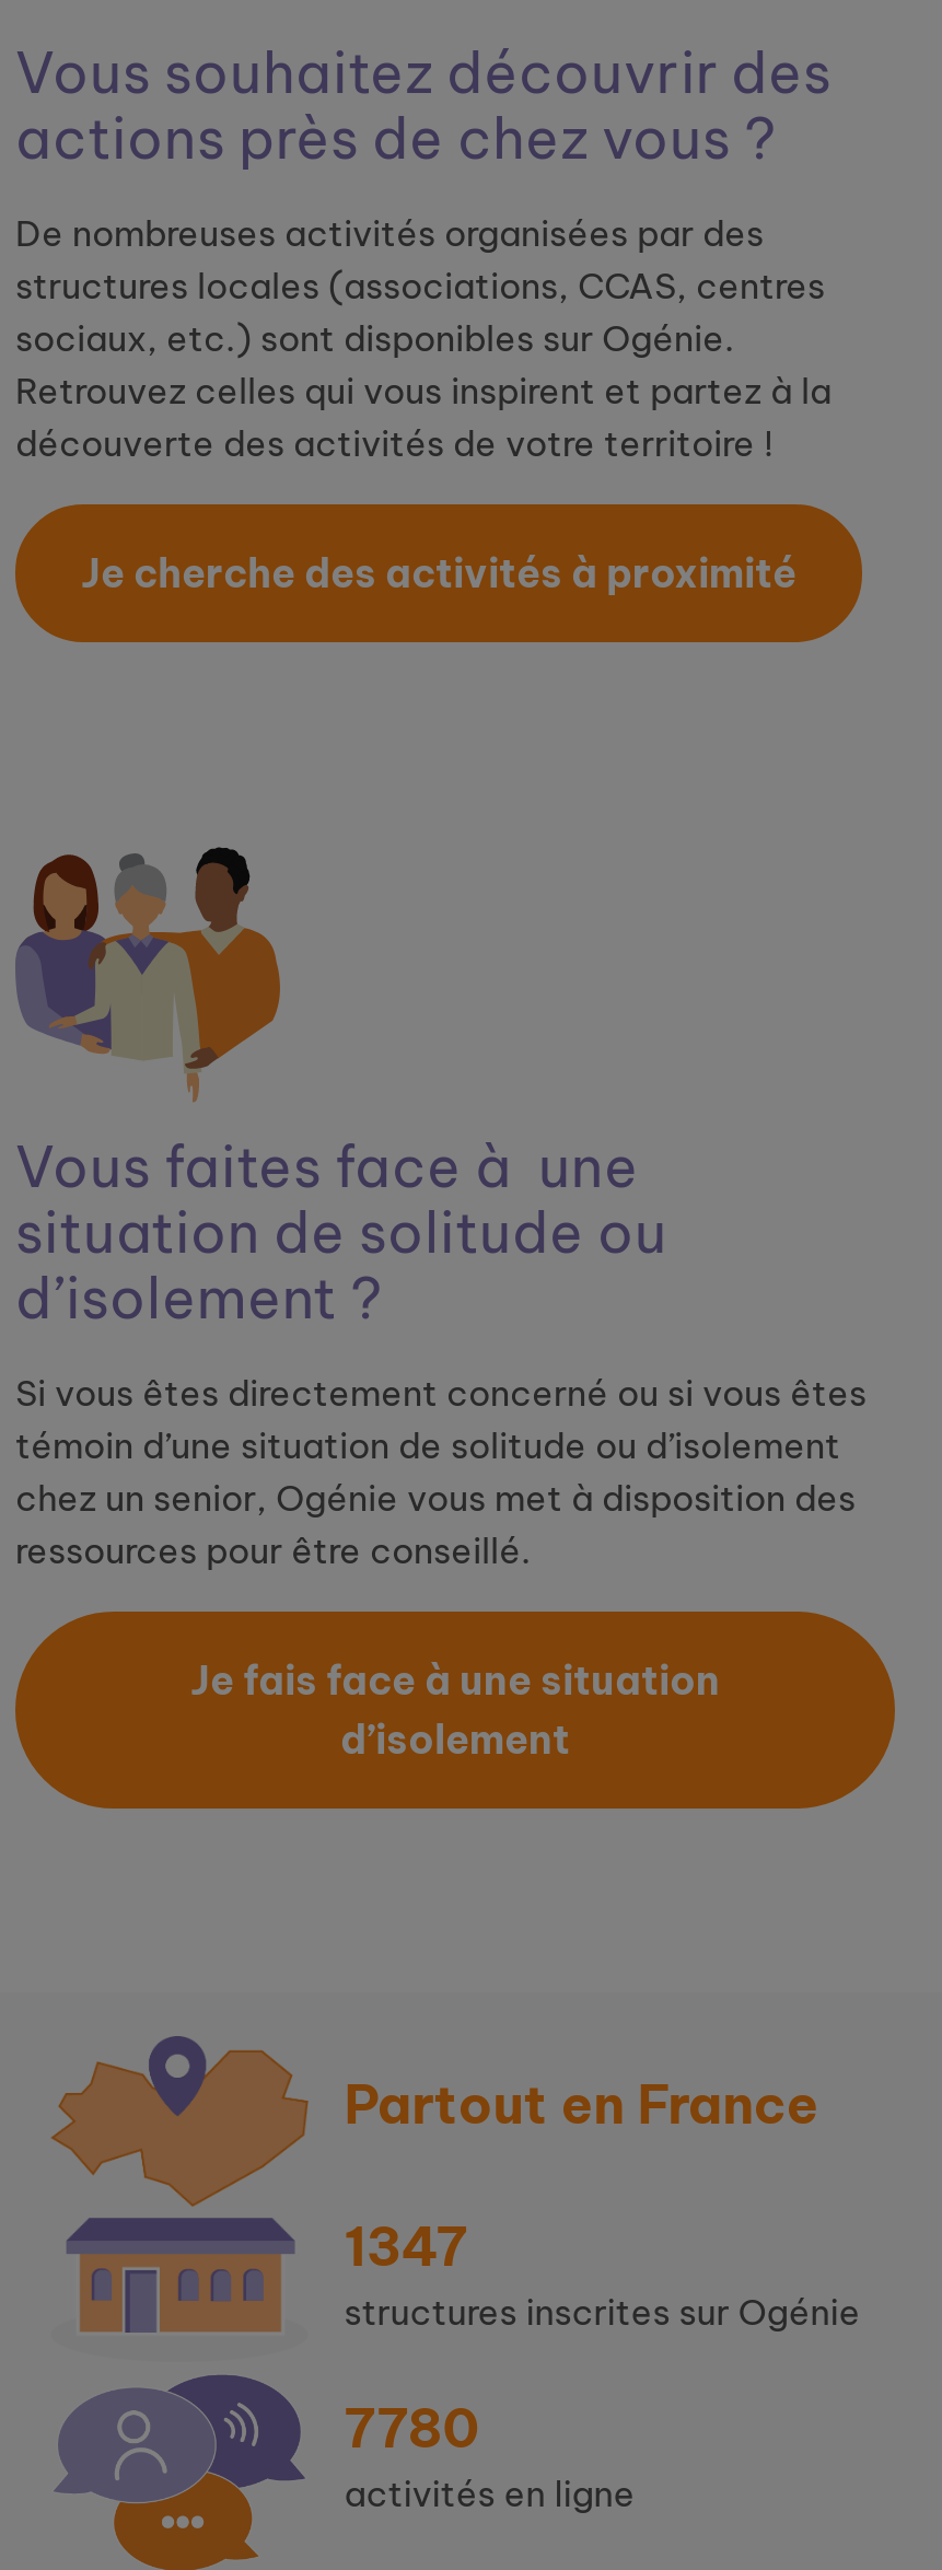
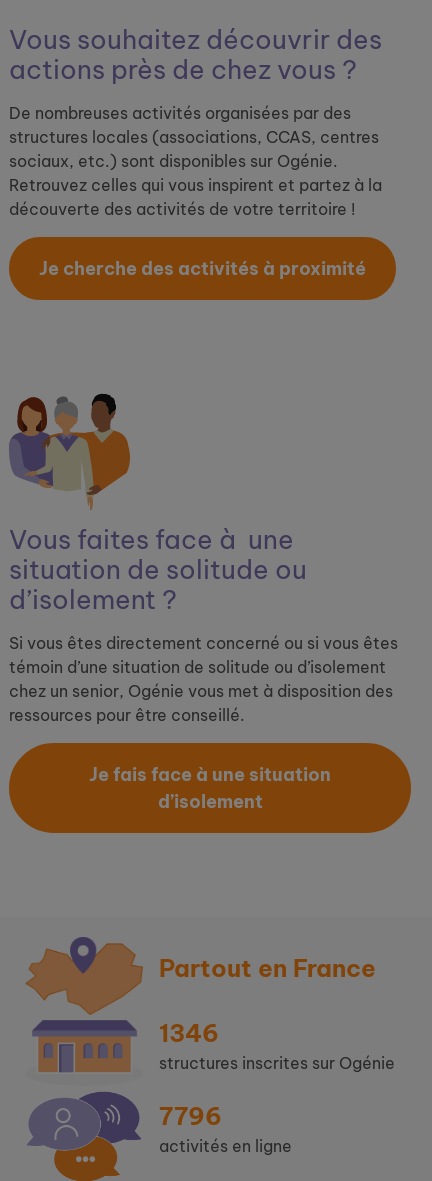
[344,2213,467,2279] 1347 -> [159,1018,219,1048] 1346
[344,2396,480,2461] 7780 -> [159,1101,222,1131] 7796

